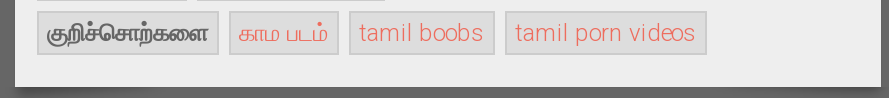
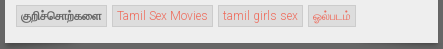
[239,18,697,46] காம படம் | tamil boobs | tamil porn videos -> [117,9,351,23] Tamil Sex Movies | tamil girls sex | ஓல்படம்

